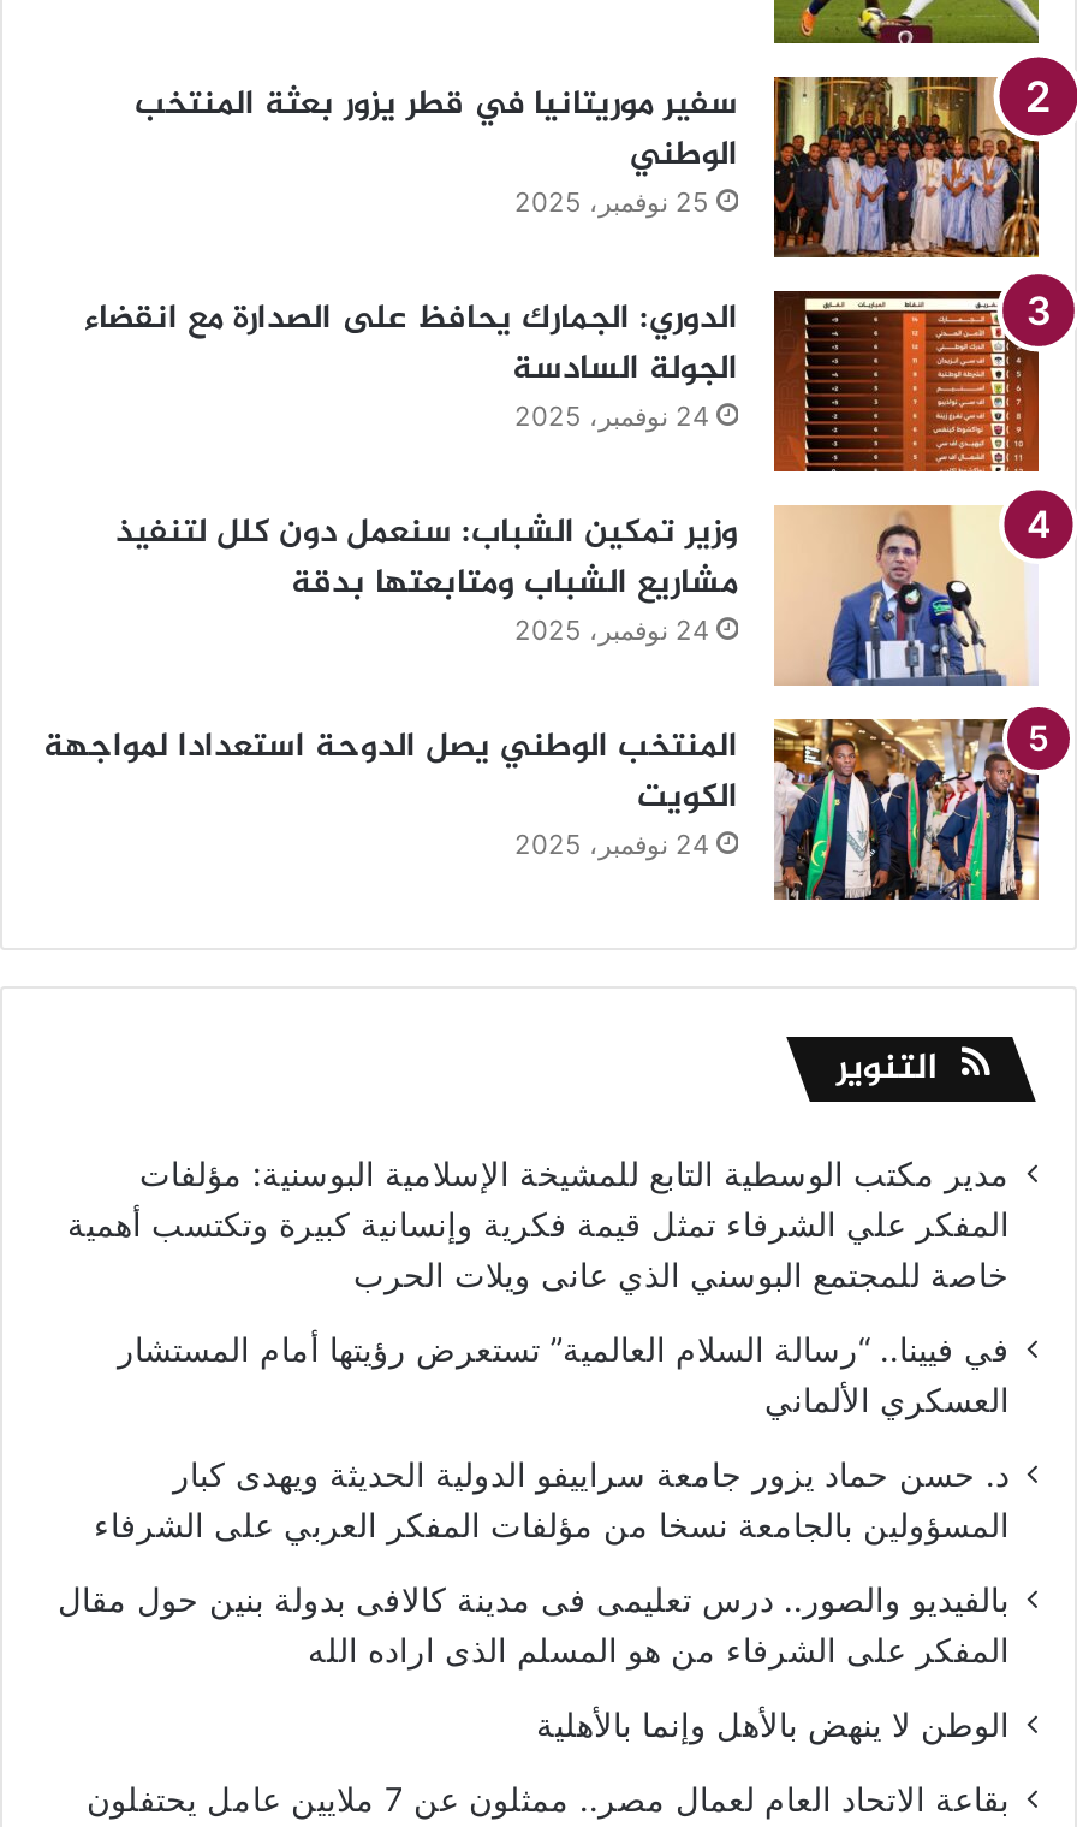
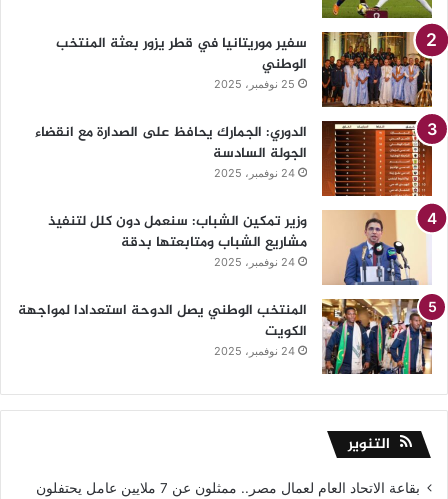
[58,1155,1010,1745] مدير مكتب الوسطية التابع للمشيخة الإسلامية البوسنية: مؤلفات | المفكر علي الشرفاء تمثل قيمة فكرية وإنسانية كبيرة وتكتسب أهمية | خاصة للمجتمع البوسني الذي عانى ويلات الحرب | في فيينا.. “رسالة السلام العالمية” تستعرض رؤيتها أمام المستشار | العسكري الألماني | د. حسن حماد يزور جامعة سراييفو الدولية الحديثة ويهدى كبار | المسؤولين بالجامعة نسخا من مؤلفات المفكر العربي على الشرفاء | بالفيديو والصور.. درس تعليمى فى مدينة كالافى بدولة بنين حول مقال | المفكر على الشرفاء من هو المسلم الذى اراده الله | الوطن لا ينهض بالأهل وإنما بالأهلية -> none

